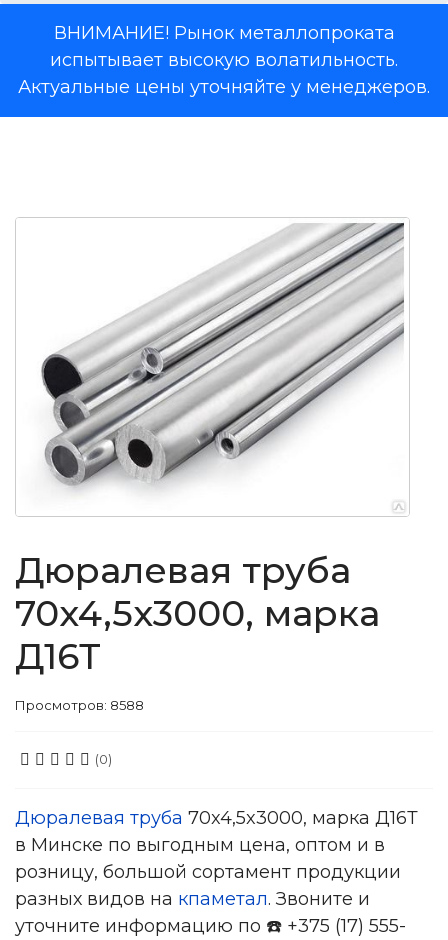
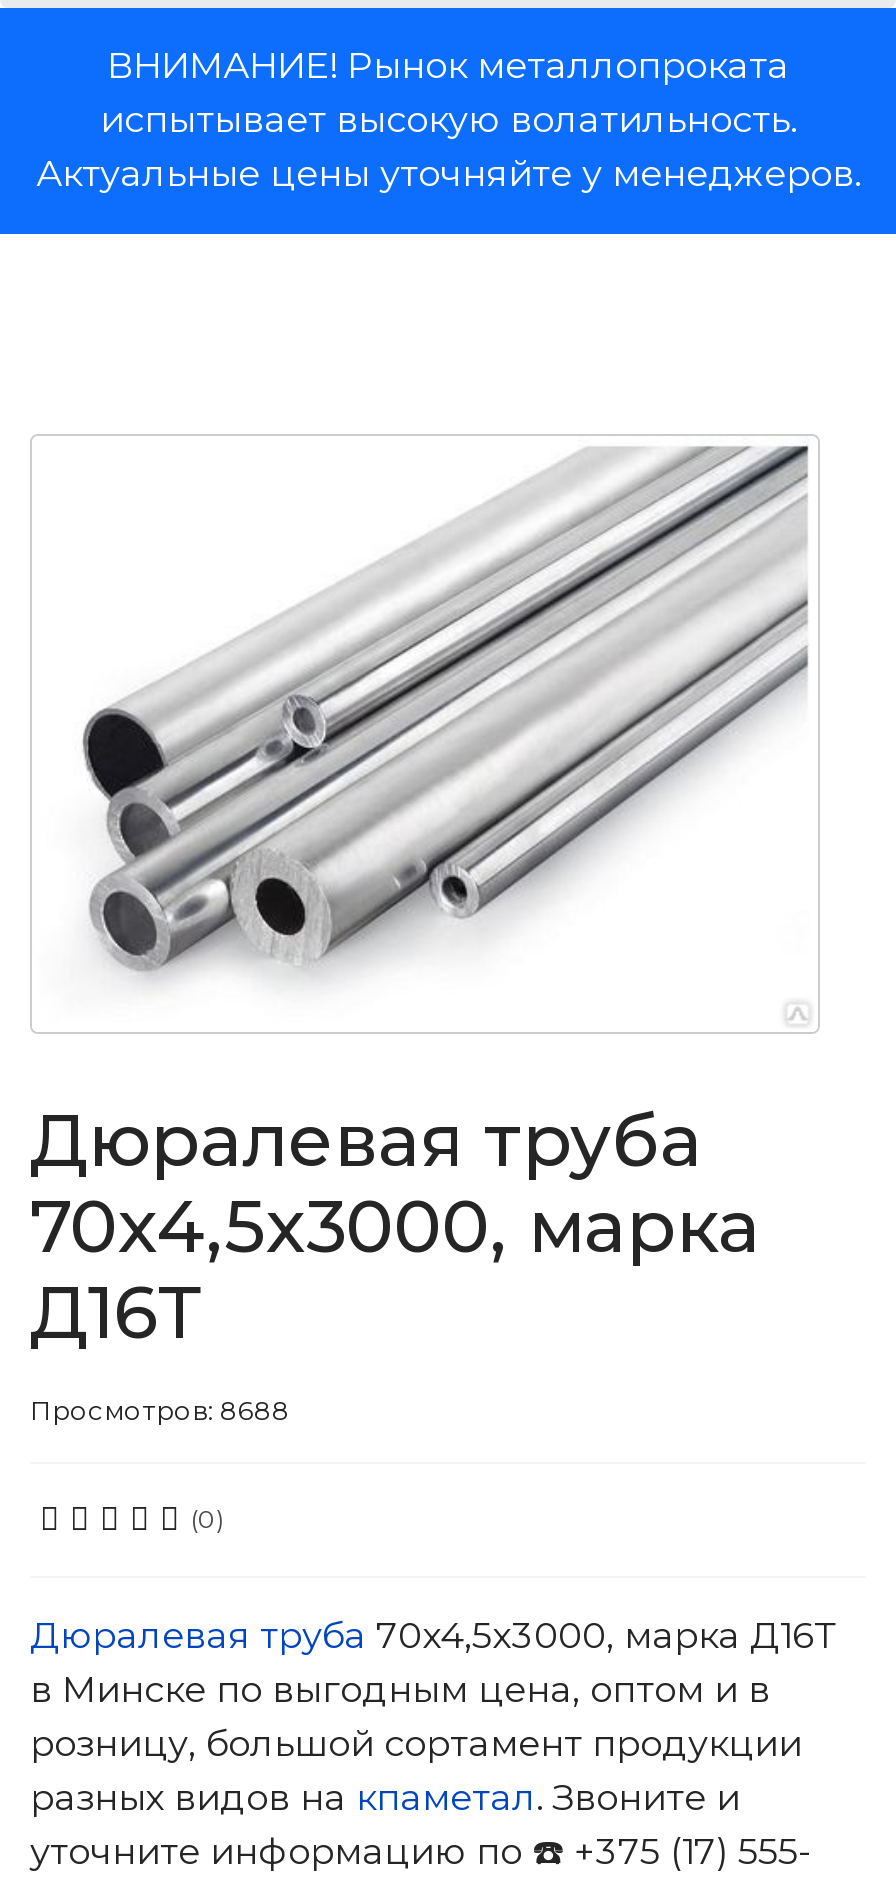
[15,697,144,713] Просмотров: 8588 -> [30,1394,290,1426] Просмотров: 8688

